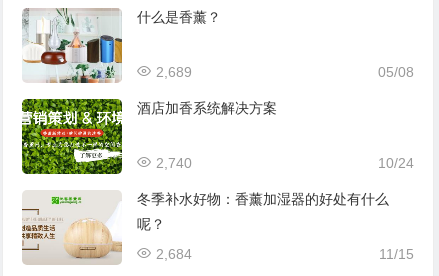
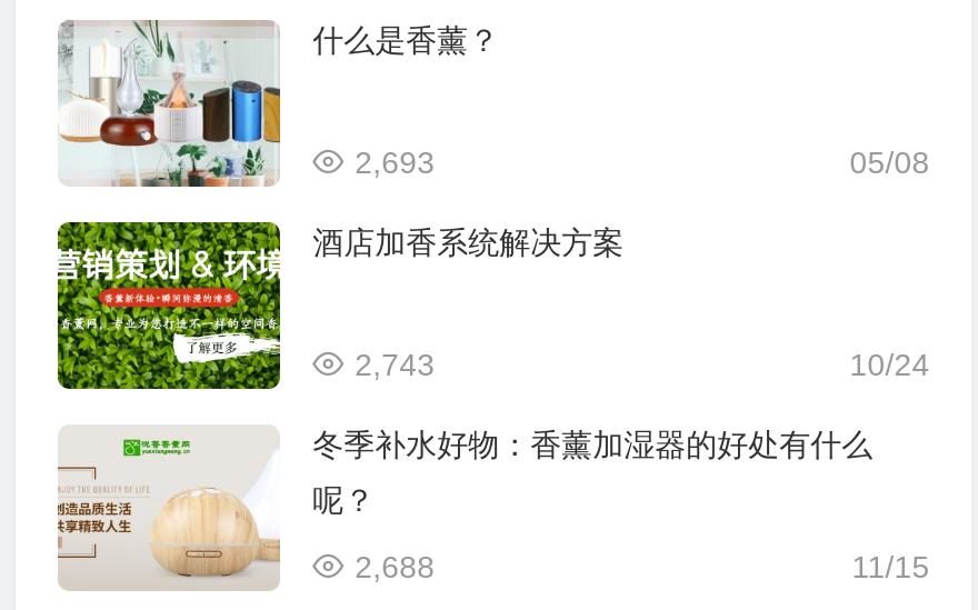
[156,64,192,80] 2,689 -> [355,144,435,180] 2,693
[156,155,192,171] 2,740 -> [355,346,435,382] 2,743
[156,246,192,262] 2,684 -> [355,548,435,584] 2,688

